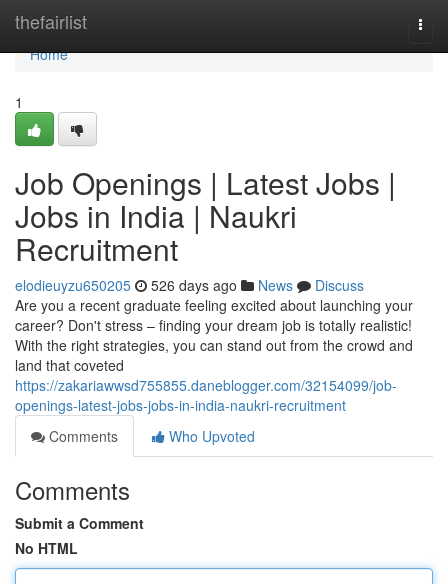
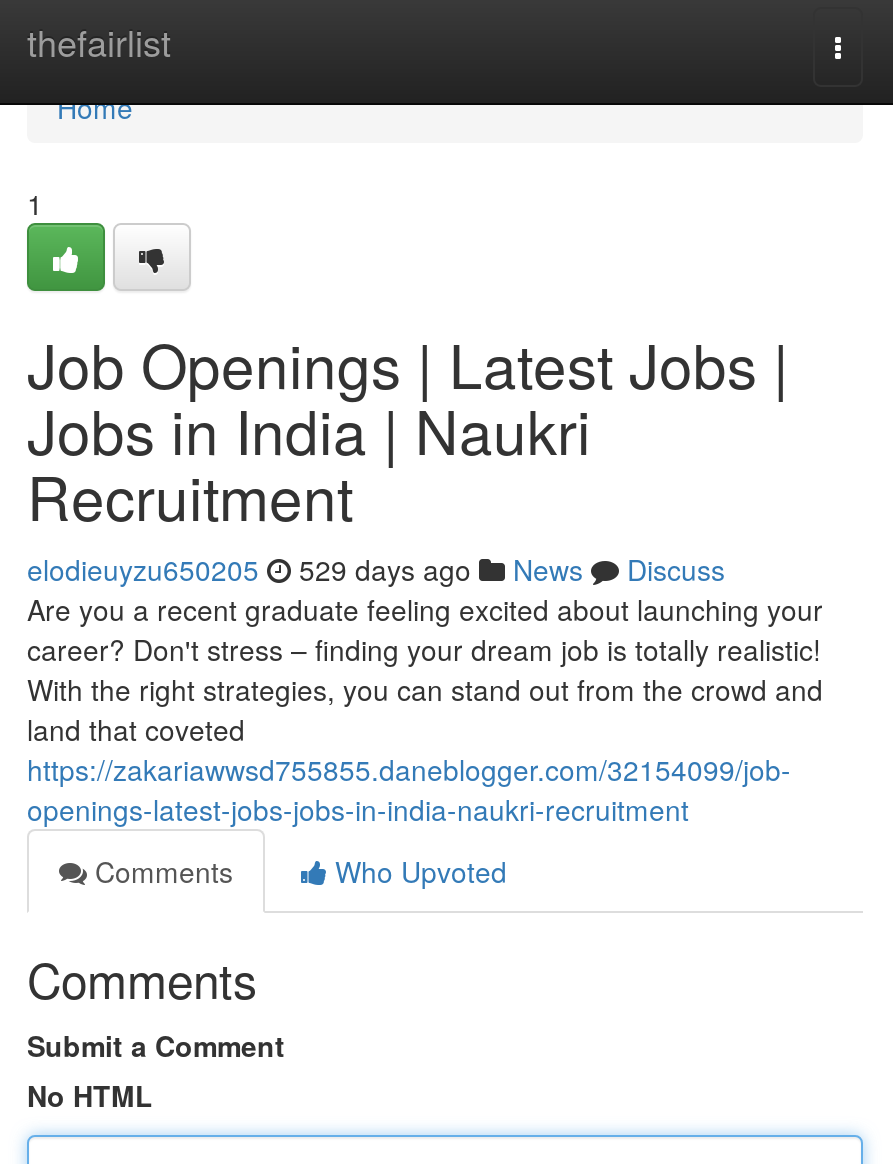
[15,275,364,295] elodieuyzu650205 526 days ago News Discuss -> [27,549,725,589] elodieuyzu650205 529 days ago News Discuss

